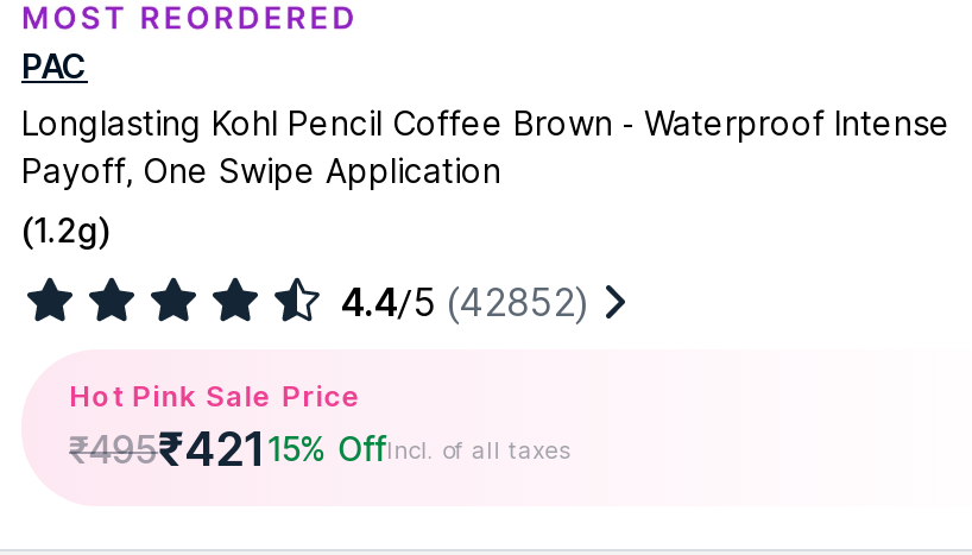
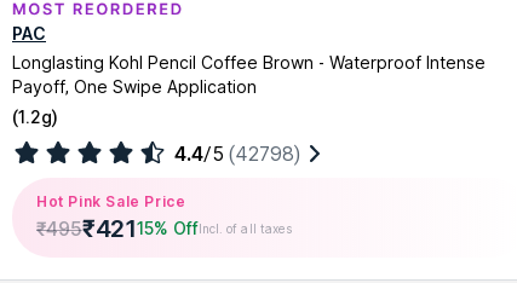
[340,277,587,325] 4.4/5 (42852) -> [174,141,300,165] 4.4/5 (42798)

